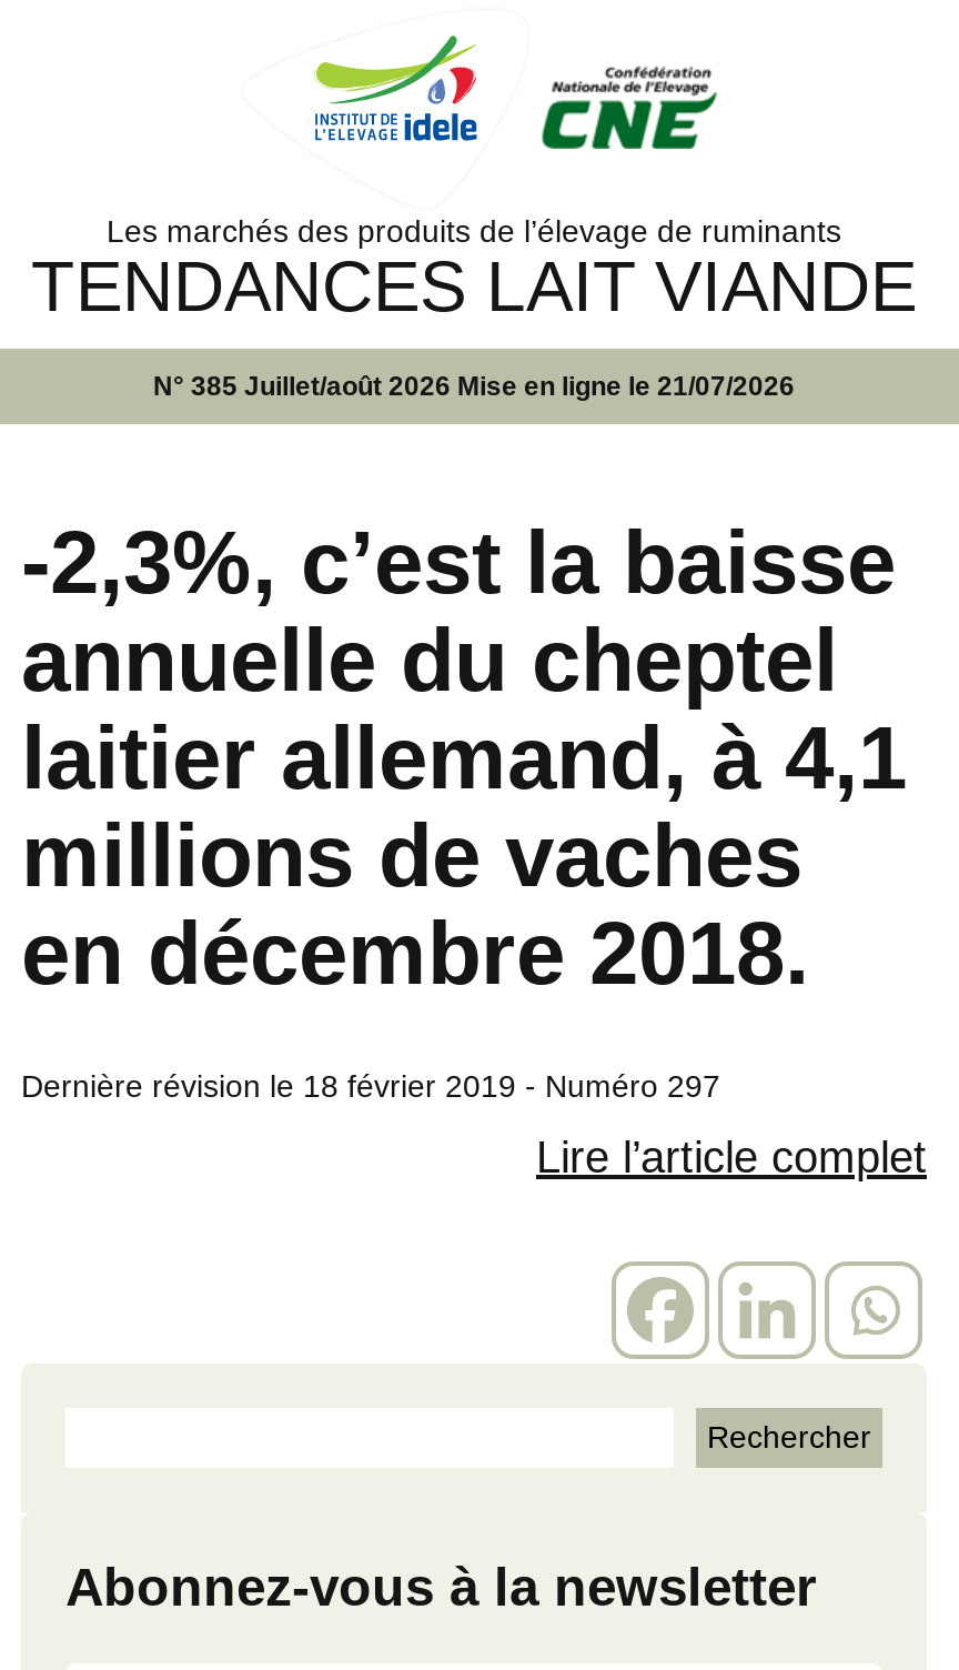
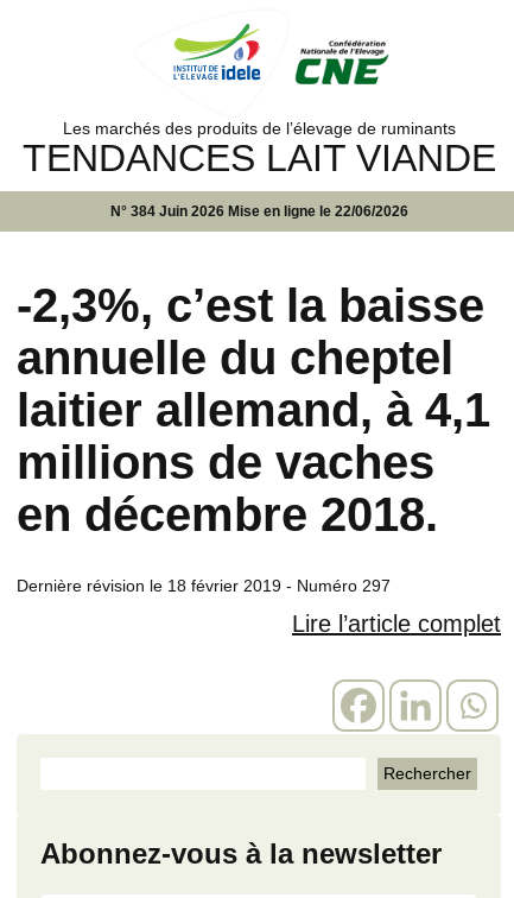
[153,370,795,402] N° 385 Juillet/août 2026 Mise en ligne le 21/07/2026 -> [110,203,408,220] N° 384 Juin 2026 Mise en ligne le 22/06/2026

